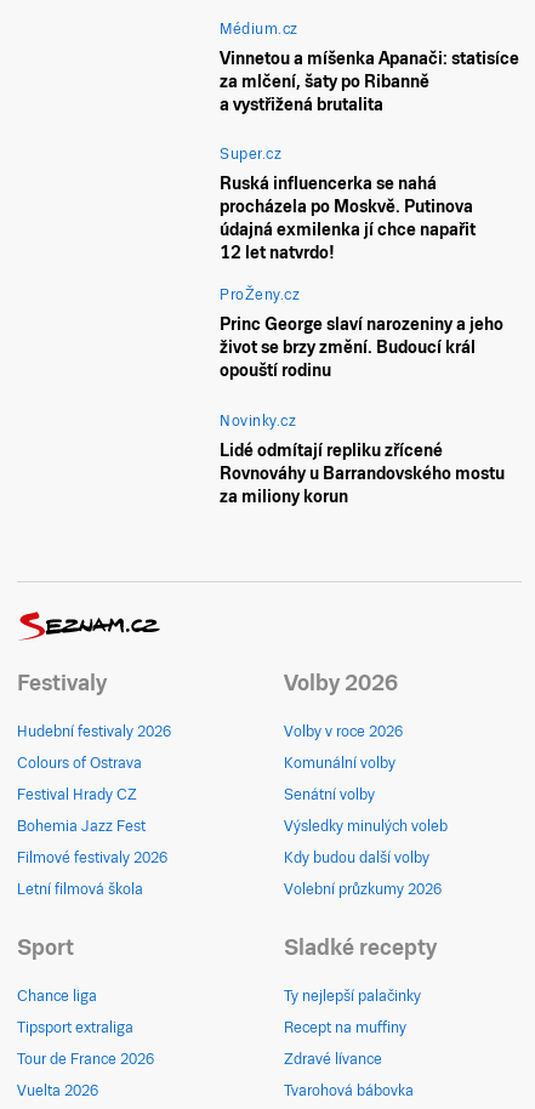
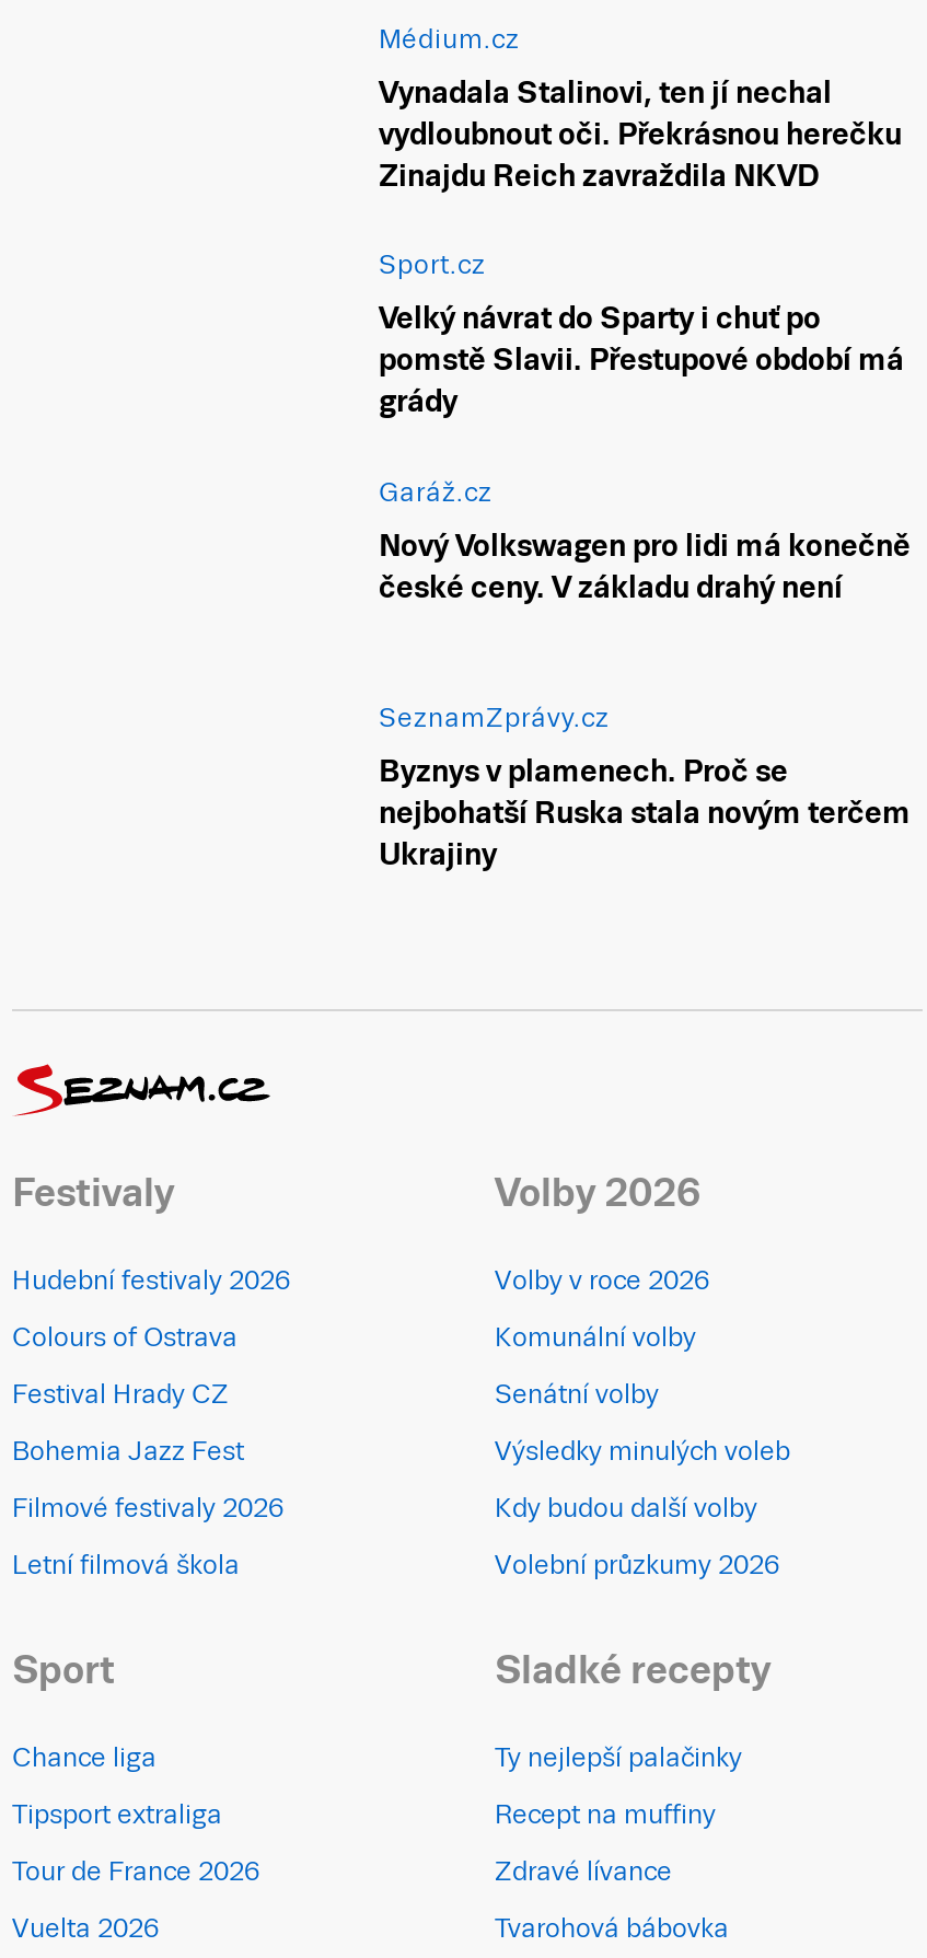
[220,49,520,114] Vinnetou a míšenka Apanači: statisíce | za mlčení, šaty po Ribanně | a vystřižená brutalita -> [379,74,902,193] Vynadala Stalinovi, ten jí nechal | vydloubnout oči. Překrásnou herečku | Zinajdu Reich zavraždila NKVD
[220,146,282,163] Super.cz -> [379,250,486,281] Sport.cz
[220,174,476,263] Ruská influencerka se nahá | procházela po Moskvě. Putinova | údajná exmilenka jí chce napařit | 12 let natvrdo! -> [379,301,904,419] Velký návrat do Sparty i chuť po | pomstě Slavii. Přestupové období má | grády
[220,287,300,304] ProŽeny.cz -> [379,477,493,508] Garáž.cz
[220,315,504,380] Princ George slaví narozeniny a jeho | život se brzy změní. Budoucí král | opouští rodinu -> [379,527,911,604] Nový Volkswagen pro lidi má konečně | české ceny. V základu drahý není
[220,412,297,429] Novinky.cz -> [379,703,610,734] SeznamZprávy.cz
[220,440,505,506] Lidé odmítají repliku zřícené | Rovnováhy u Barrandovského mostu | za miliony korun -> [379,754,911,872] Byznys v plamenech. Proč se | nejbohatší Ruska stala novým terčem | Ukrajiny

